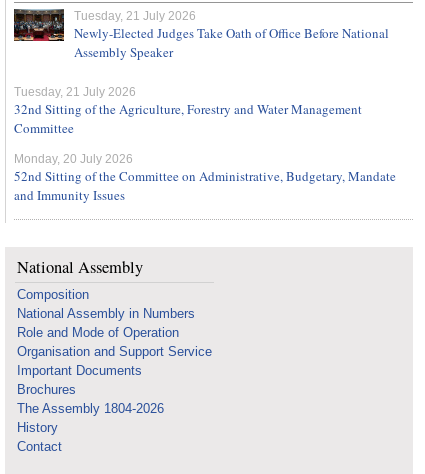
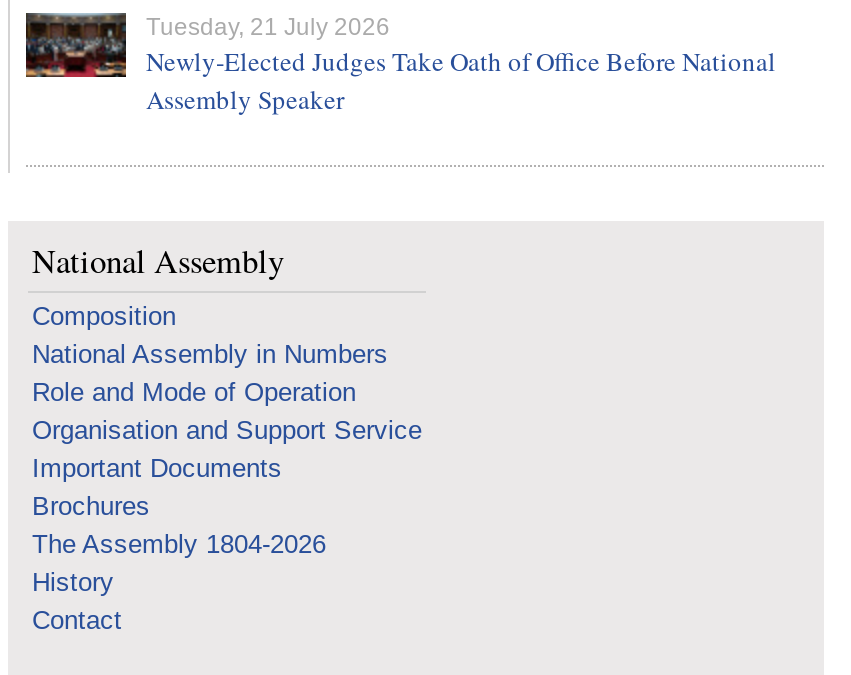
[14,85,396,204] Tuesday, 21 July 2026 | 32nd Sitting of the Agriculture, Forestry and Water Management | Committee | Monday, 20 July 2026 | 52nd Sitting of the Committee on Administrative, Budgetary, Mandate | and Immunity Issues -> none

